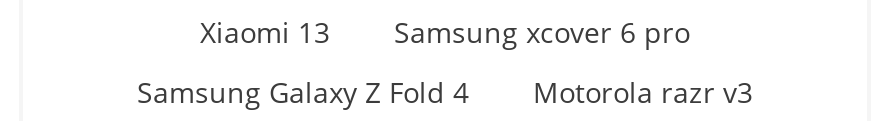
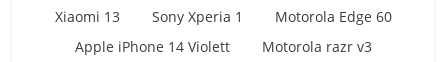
[394,13,690,51] Samsung xcover 6 pro -> [151,7,391,26] Sony Xperia 1 | Motorola Edge 60
[137,73,469,111] Samsung Galaxy Z Fold 4 -> [74,37,229,56] Apple iPhone 14 Violett

